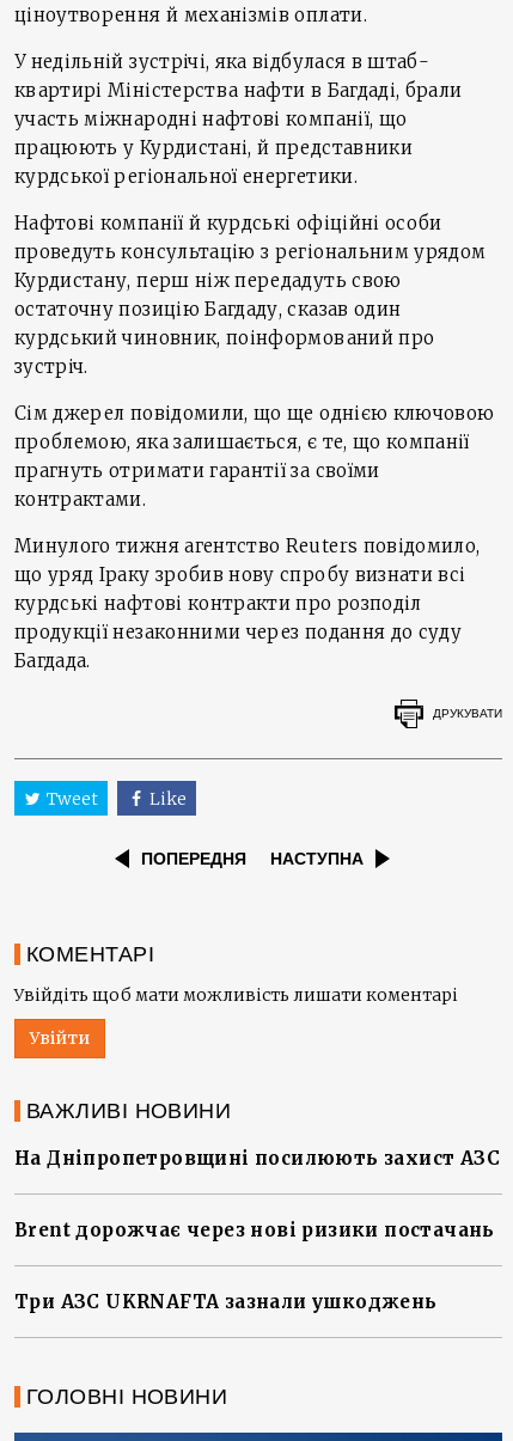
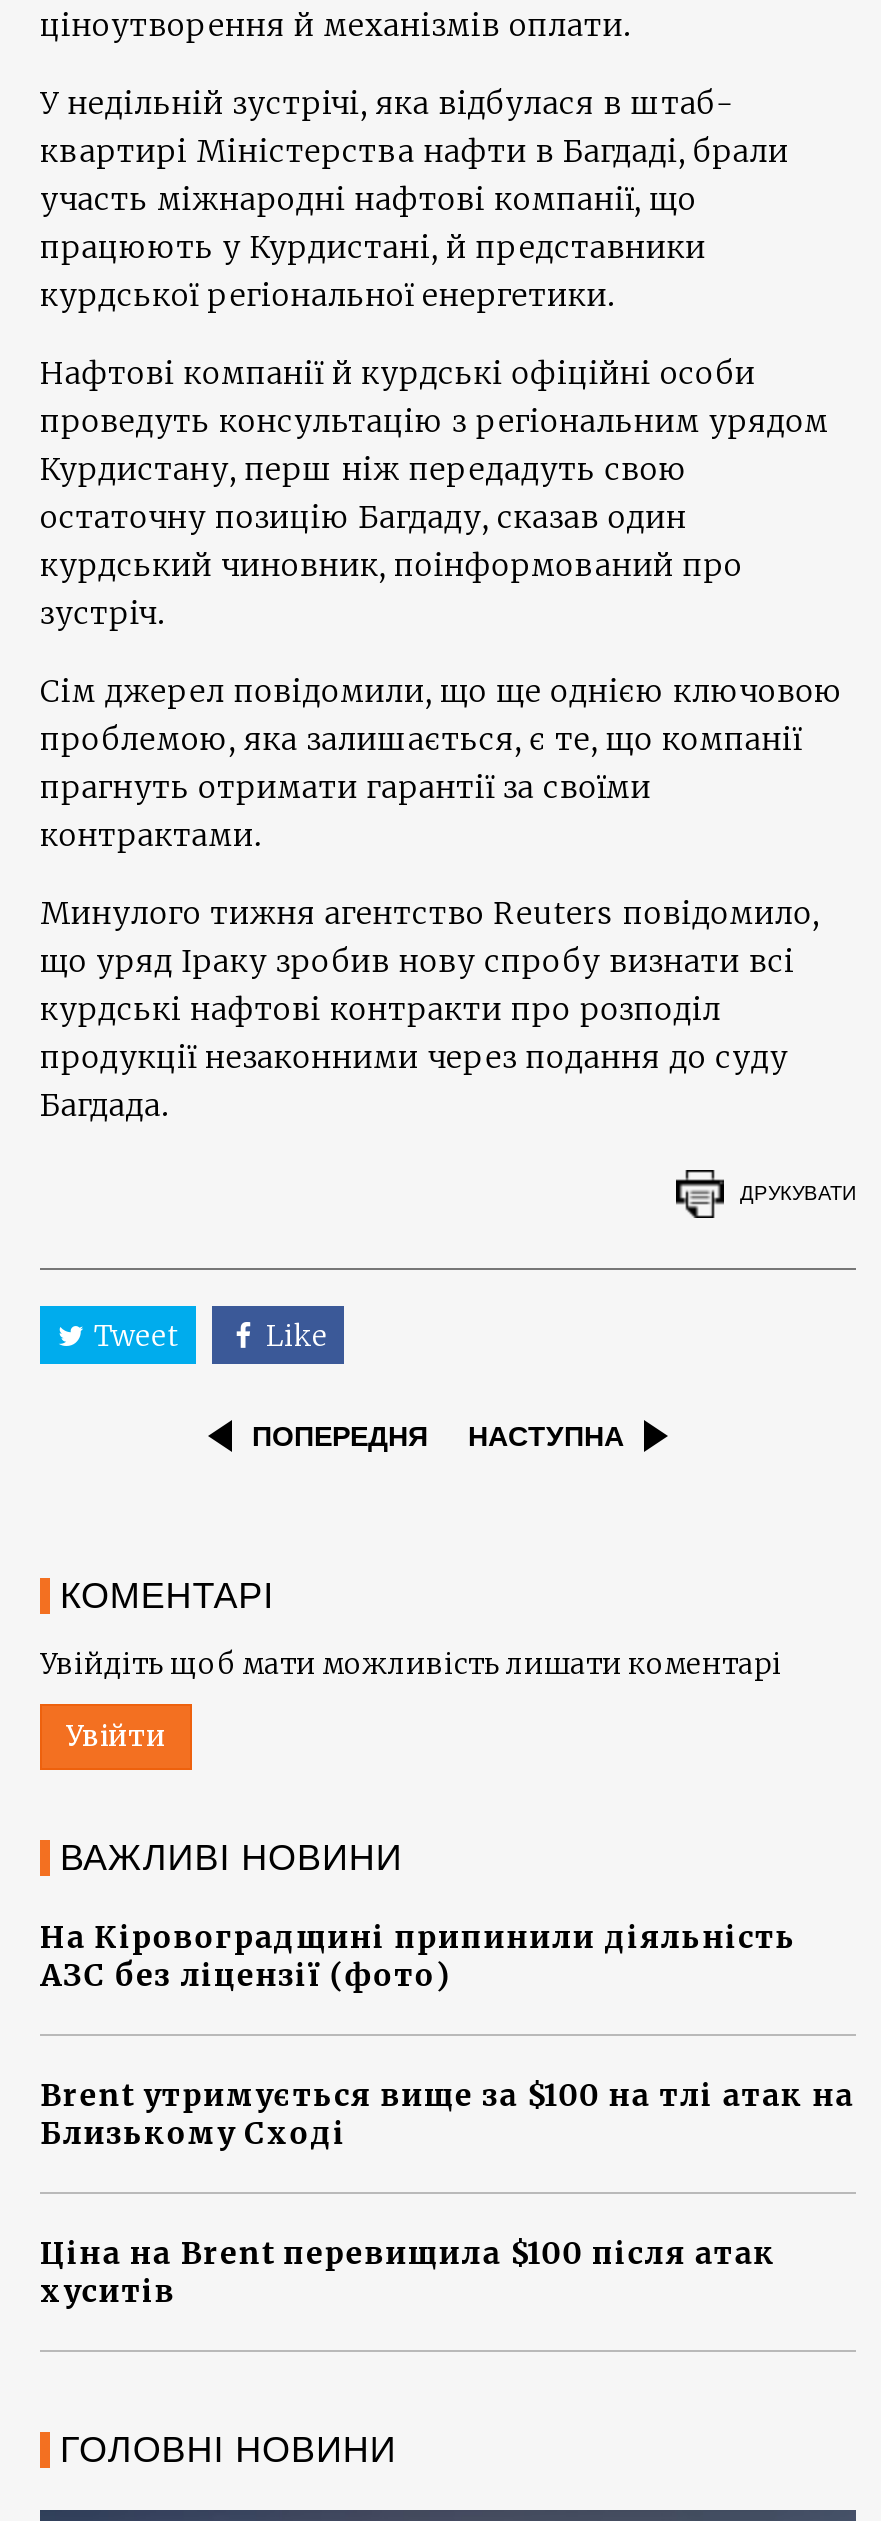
[14,1147,500,1170] На Дніпропетровщині посилюють захист АЗС -> [40,1918,796,1994] На Кіровоградщині припинили діяльність | АЗС без ліцензії (фото)
[14,1219,495,1241] Brent дорожчає через нові ризики постачань -> [40,2076,854,2152] Brent утримується вище за $100 на тлі атак на | Близькому Сході
[14,1290,437,1313] Три АЗС UKRNAFTA зазнали ушкоджень -> [40,2234,776,2310] Ціна на Brent перевищила $100 після атак | хуситів

